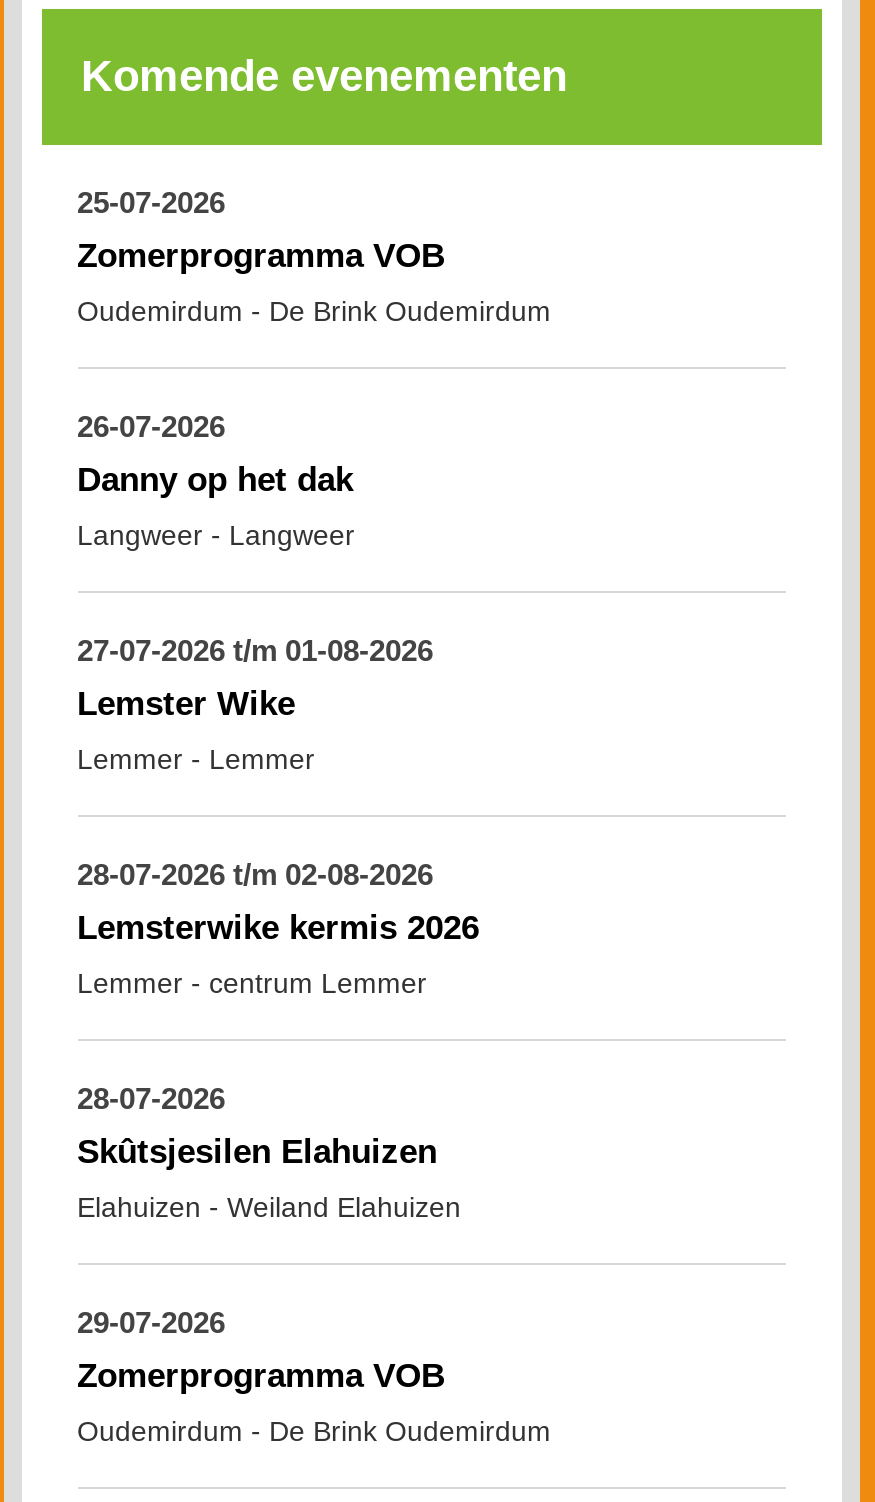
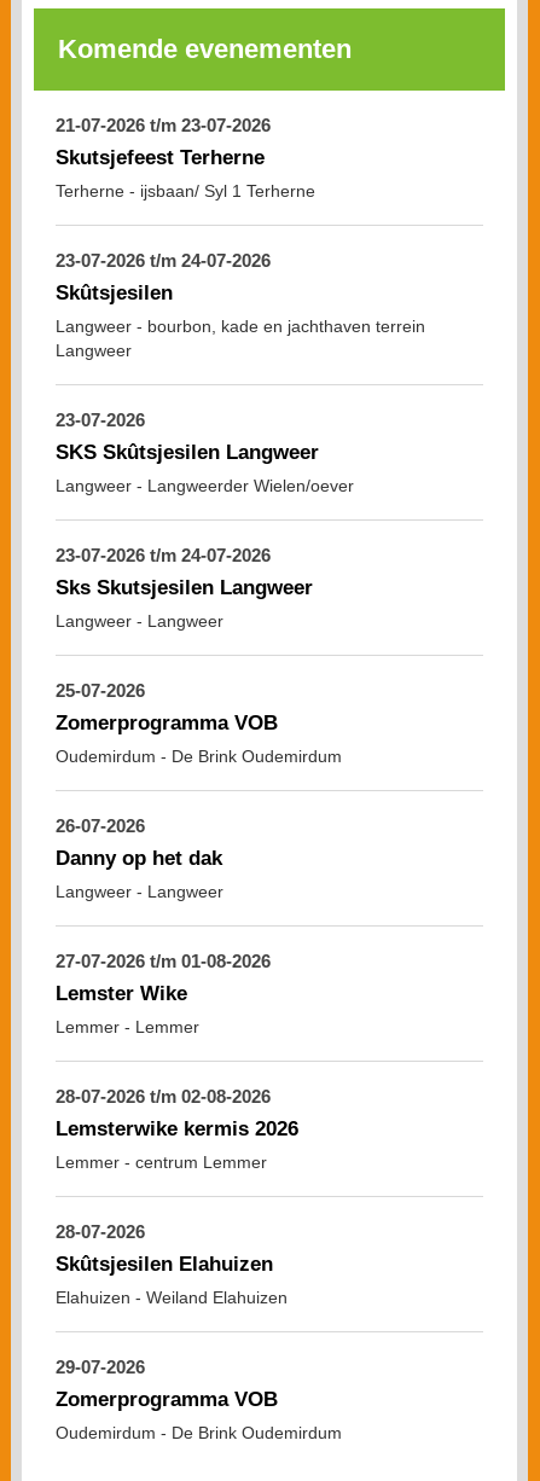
none -> [55,115,425,630] 21-07-2026 t/m 23-07-2026 | Skutsjefeest Terherne | Terherne - ijsbaan/ Syl 1 Terherne | 23-07-2026 t/m 24-07-2026 | Skûtsjesilen | Langweer - bourbon, kade en jachthaven terrein | Langweer | 23-07-2026 | SKS Skûtsjesilen Langweer | Langweer - Langweerder Wielen/oever | 23-07-2026 t/m 24-07-2026 | Sks Skutsjesilen Langweer | Langweer - Langweer

